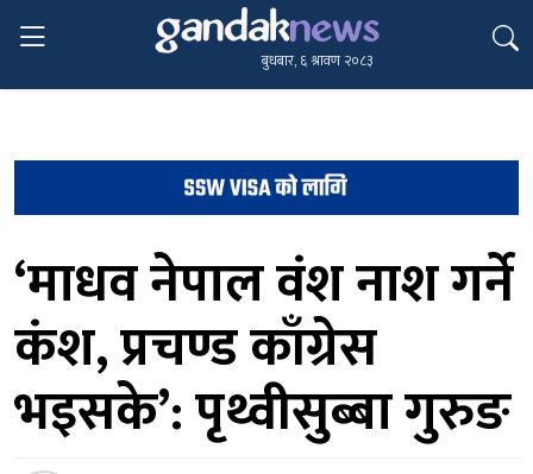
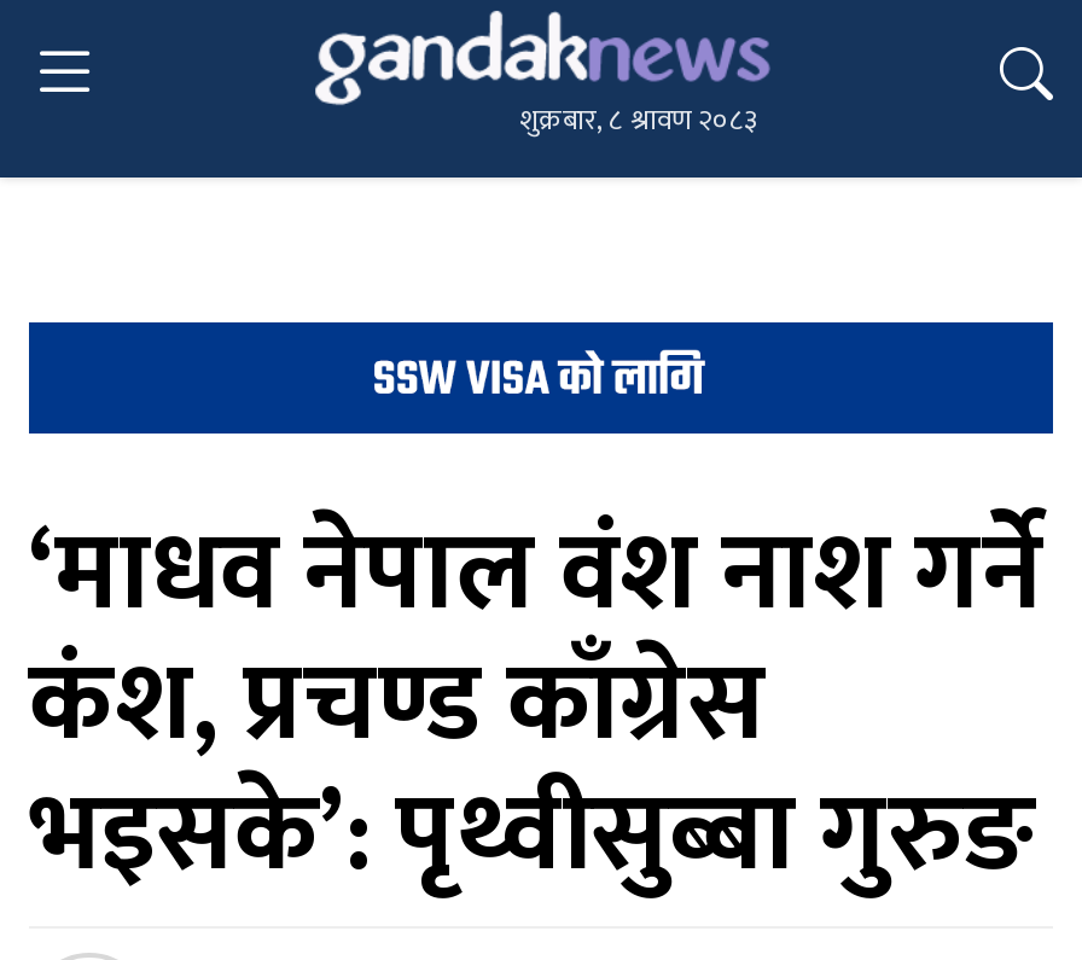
[262,48,374,72] बुधबार, ६ श्रावण २०८३ -> [519,94,758,142] शुक्रबार, ८ श्रावण २०८३

